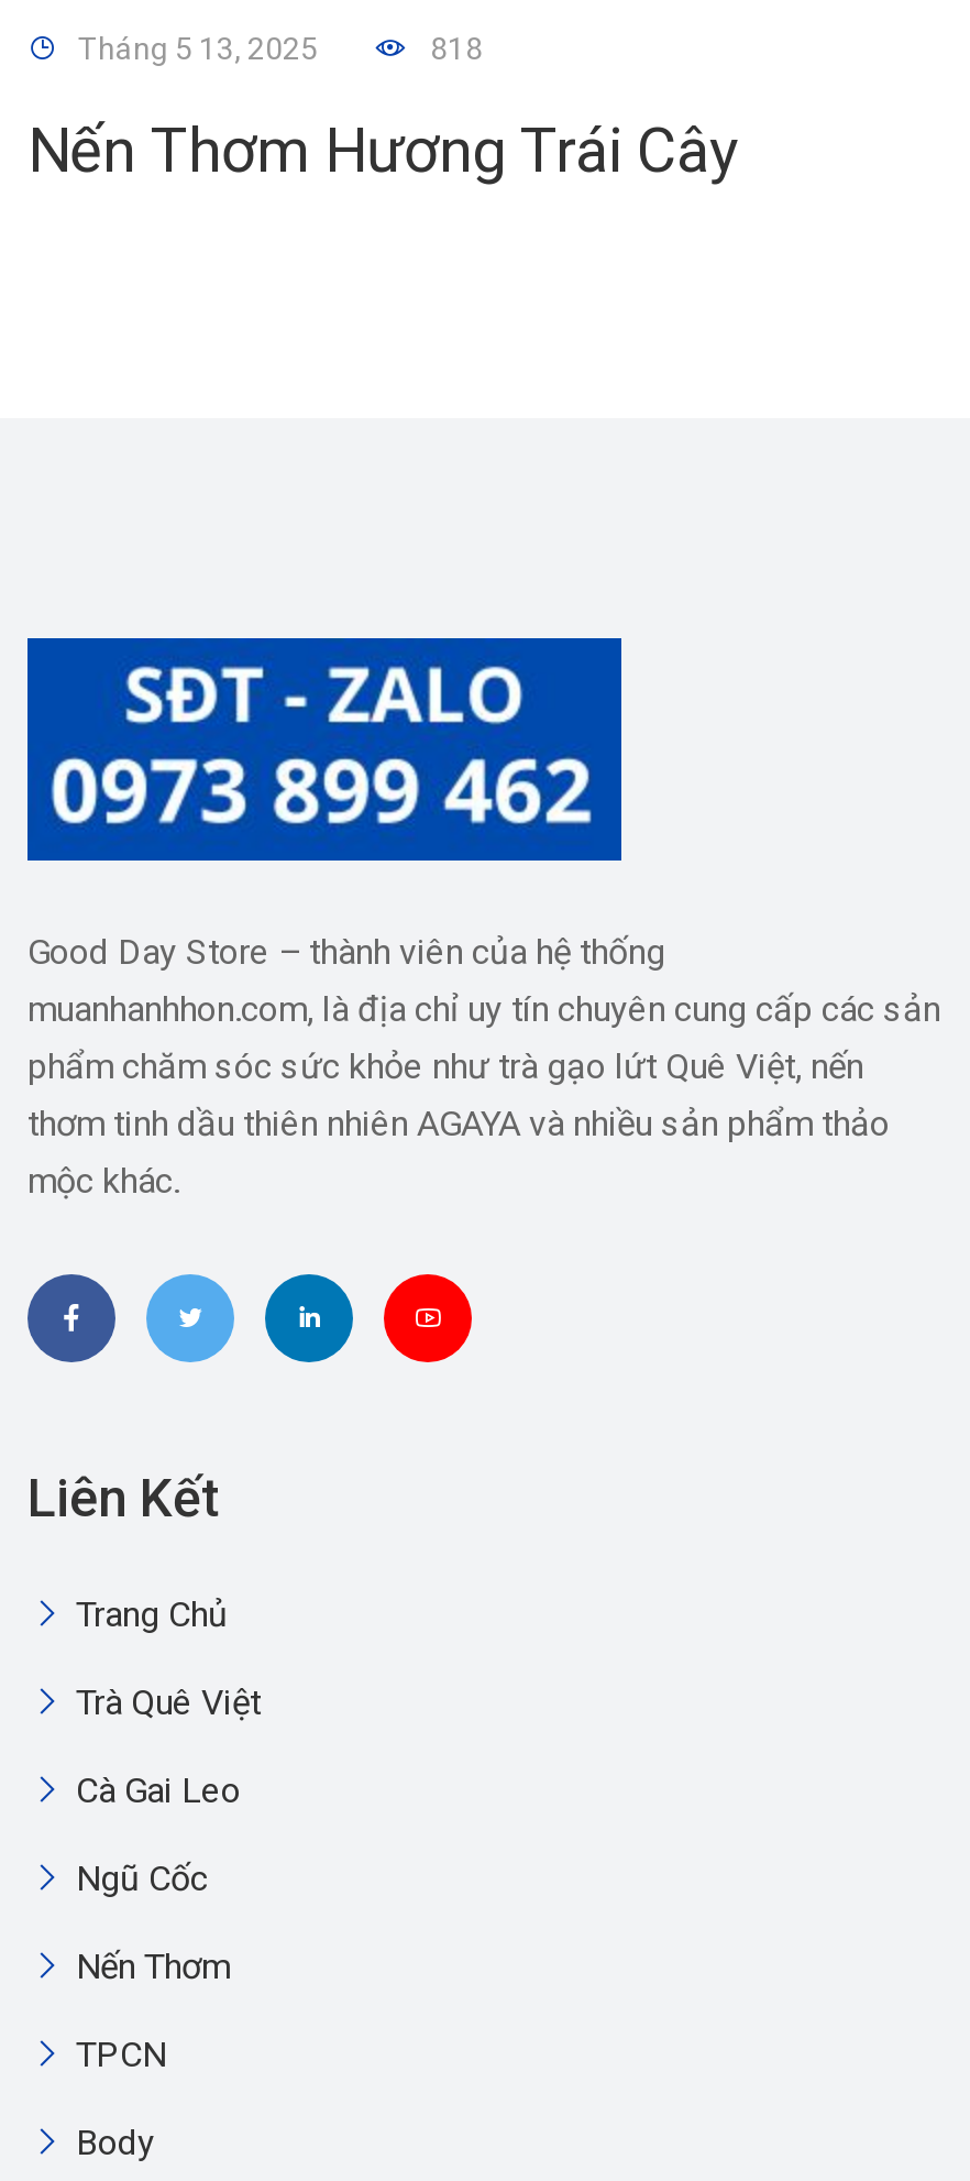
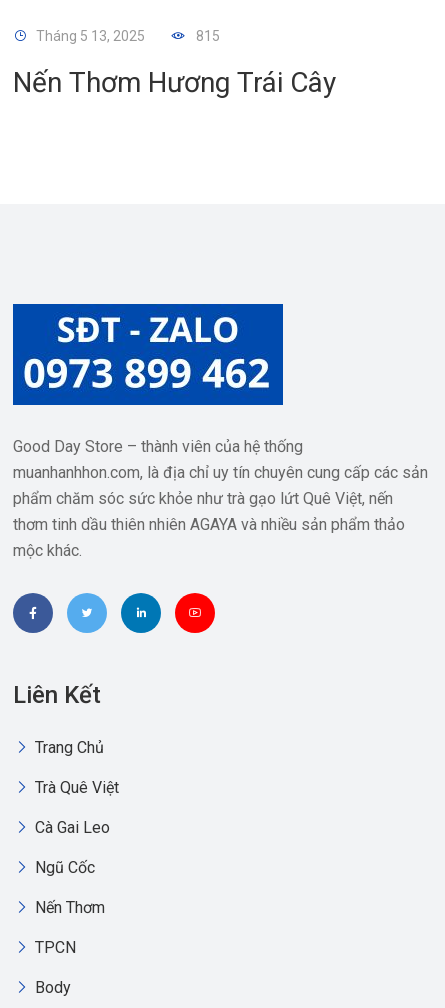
[430,31,483,66] 818 -> [196,28,220,44] 815

